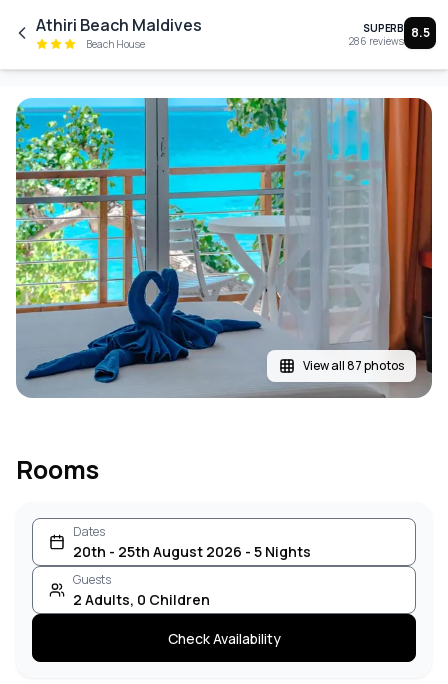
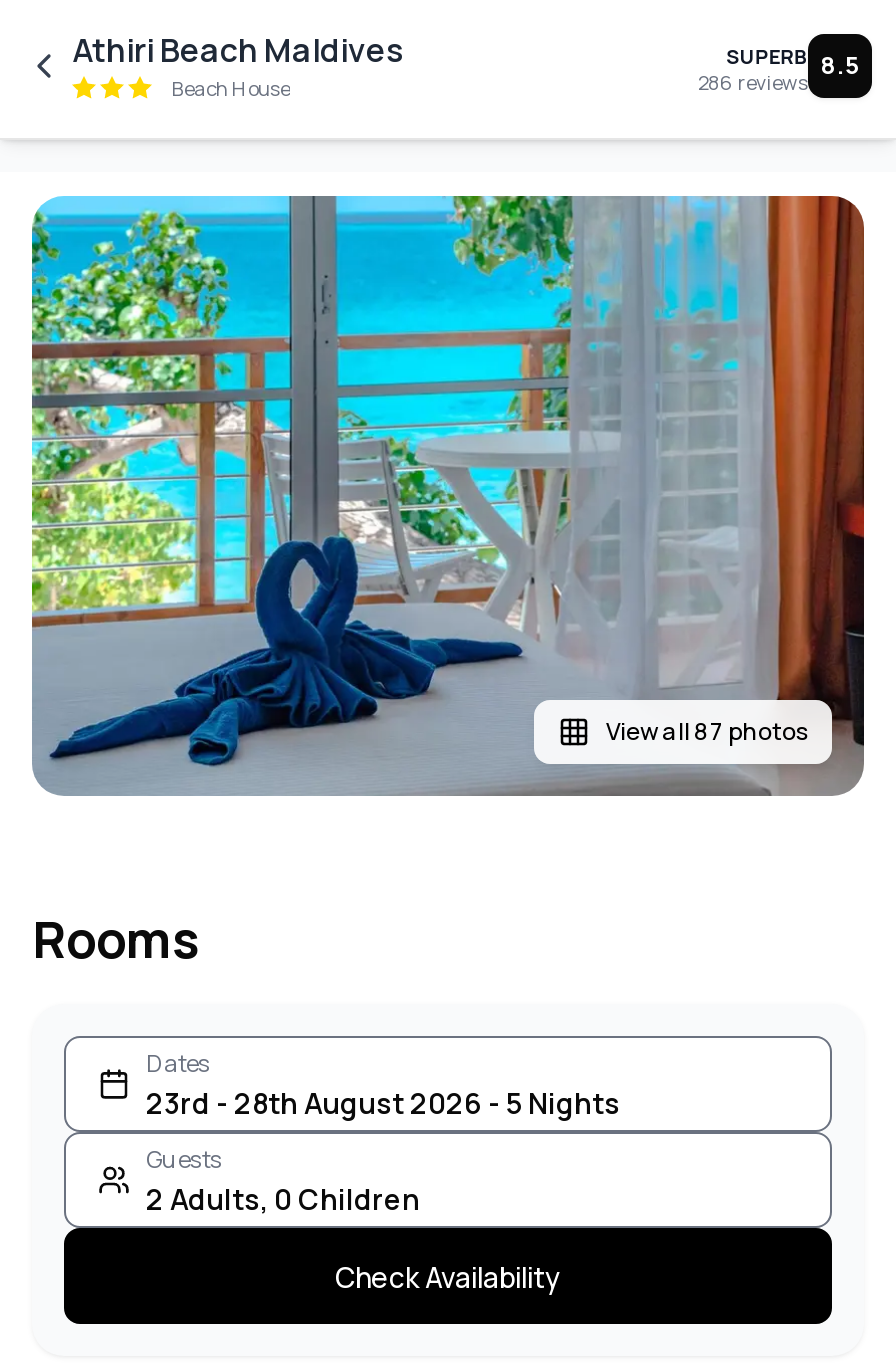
[73,541,311,560] 20th - 25th August 2026 - 5 Nights -> [146,1083,620,1121] 23rd - 28th August 2026 - 5 Nights

